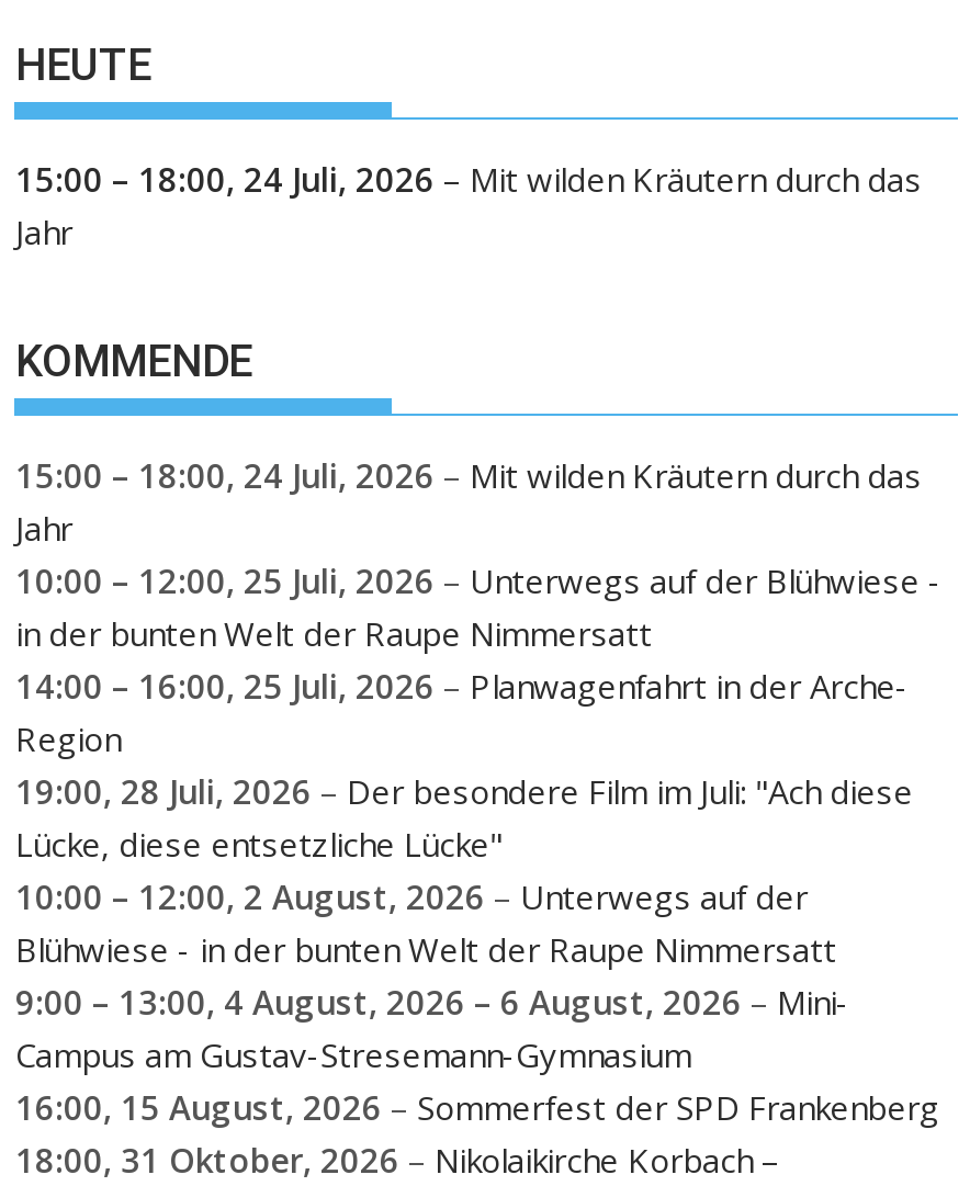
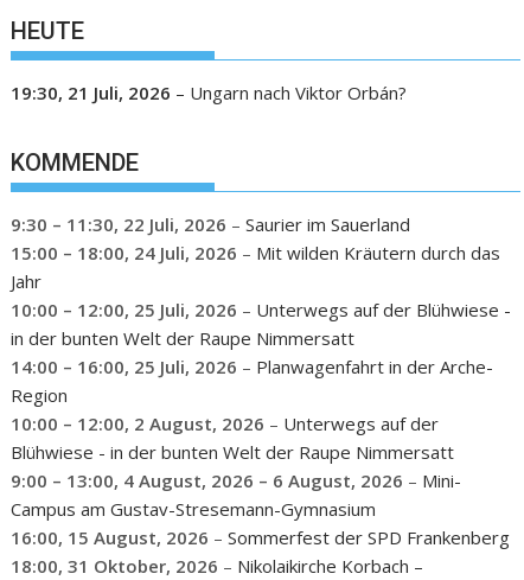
[15,157,922,253] 15:00 – 18:00, 24 Juli, 2026 – Mit wilden Kräutern durch das | Jahr -> [11,81,407,104] 19:30, 21 Juli, 2026 – Ungarn nach Viktor Orbán?
none -> [11,212,411,235] 9:30 – 11:30, 22 Juli, 2026 – Saurier im Sauerland
[15,768,913,865] 19:00, 28 Juli, 2026 – Der besondere Film im Juli: "Ach diese | Lücke, diese entsetzliche Lücke" -> none

